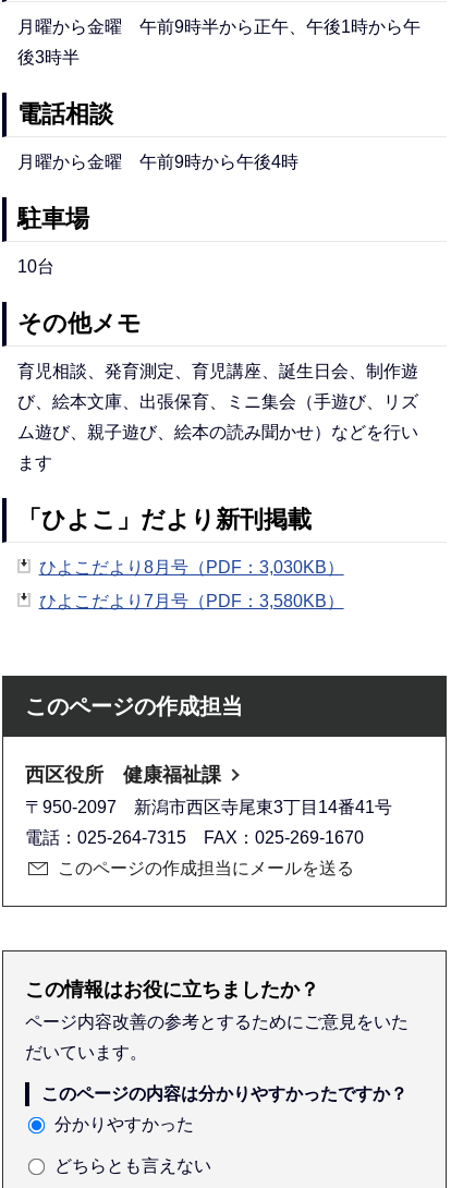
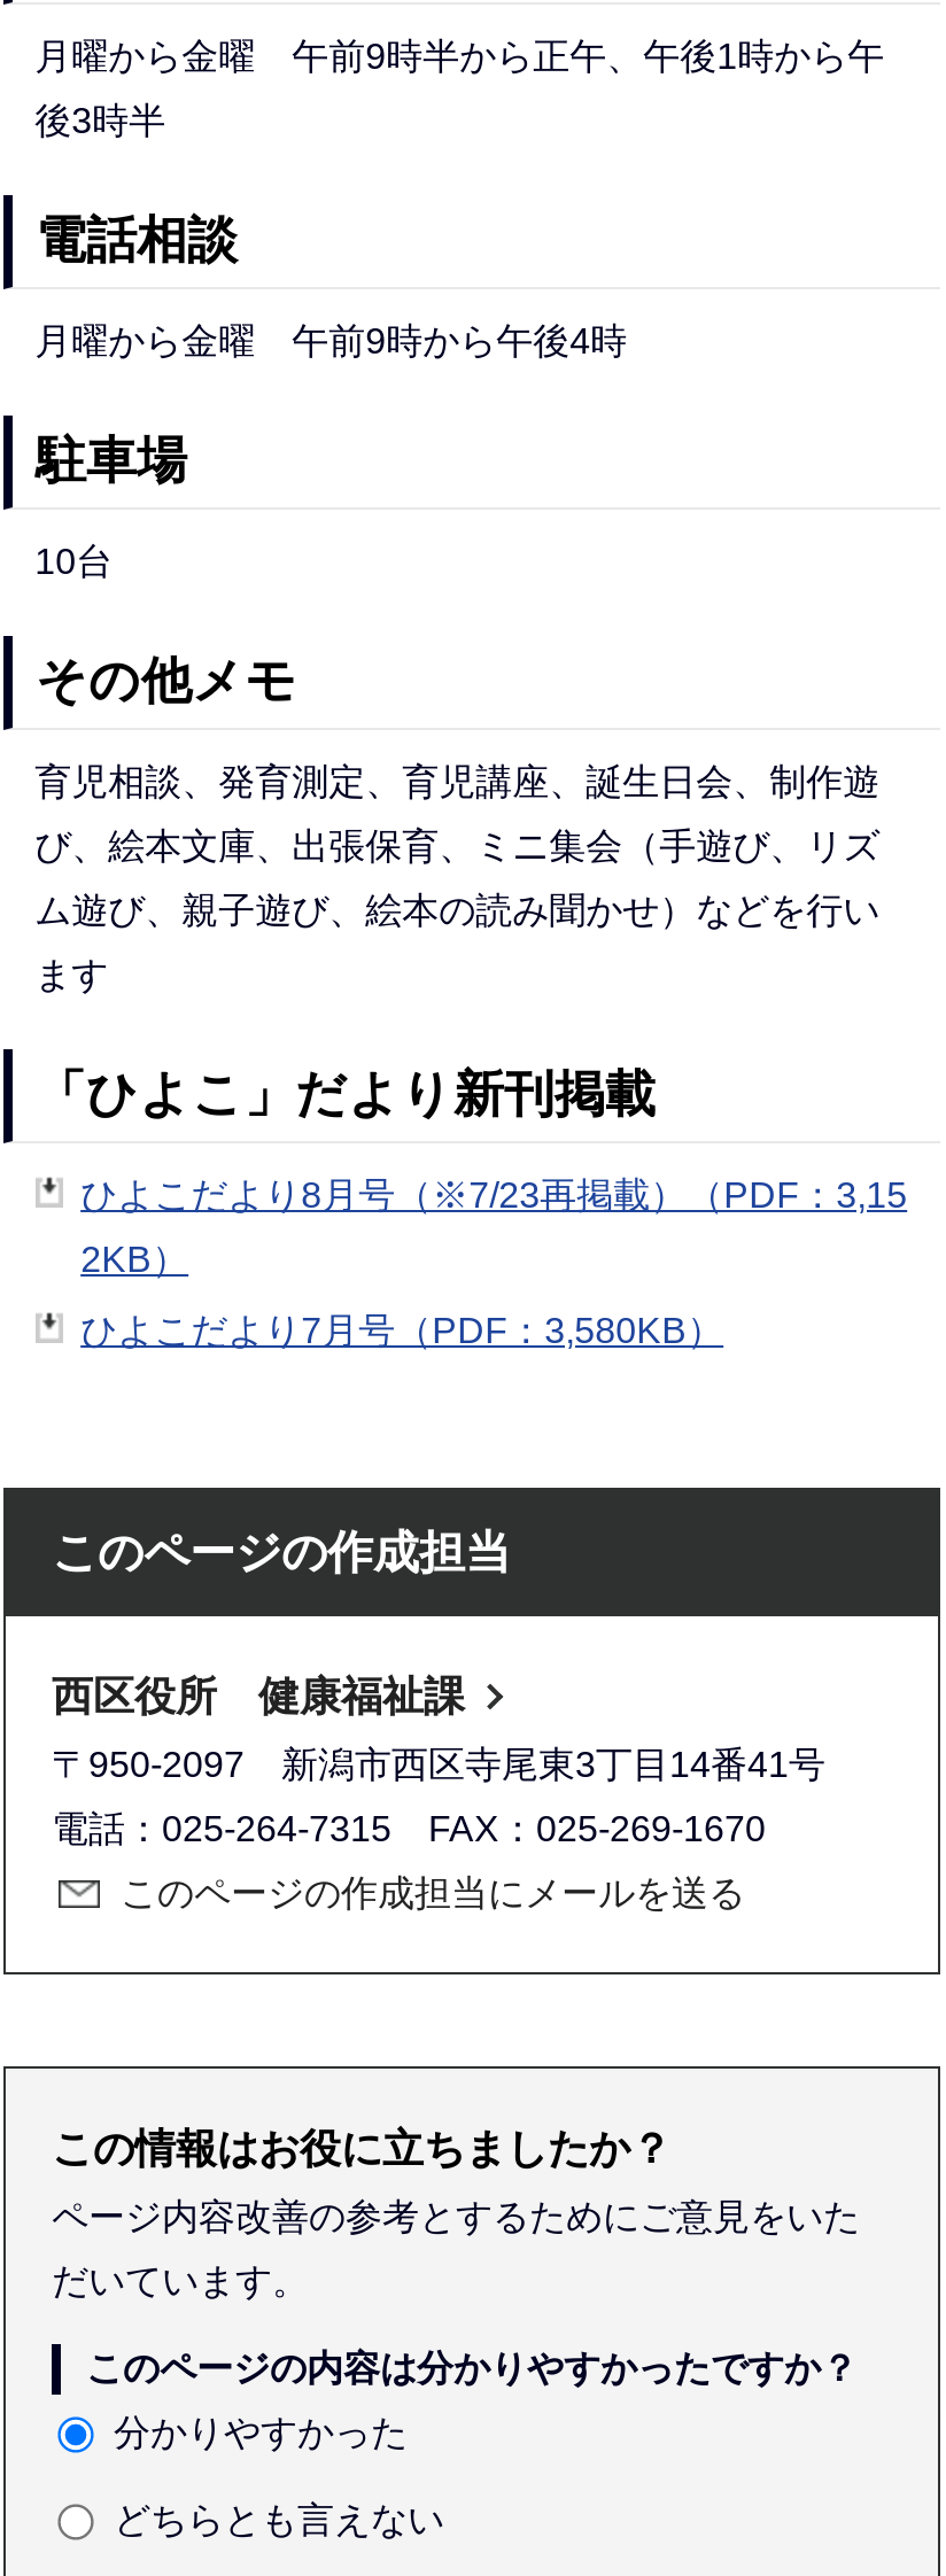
[39,558,344,576] ひよこだより8月号（PDF：3,030KB） -> [81,1175,907,1278] ひよこだより8月号（※7/23再掲載）（PDF：3,15 | 2KB）

